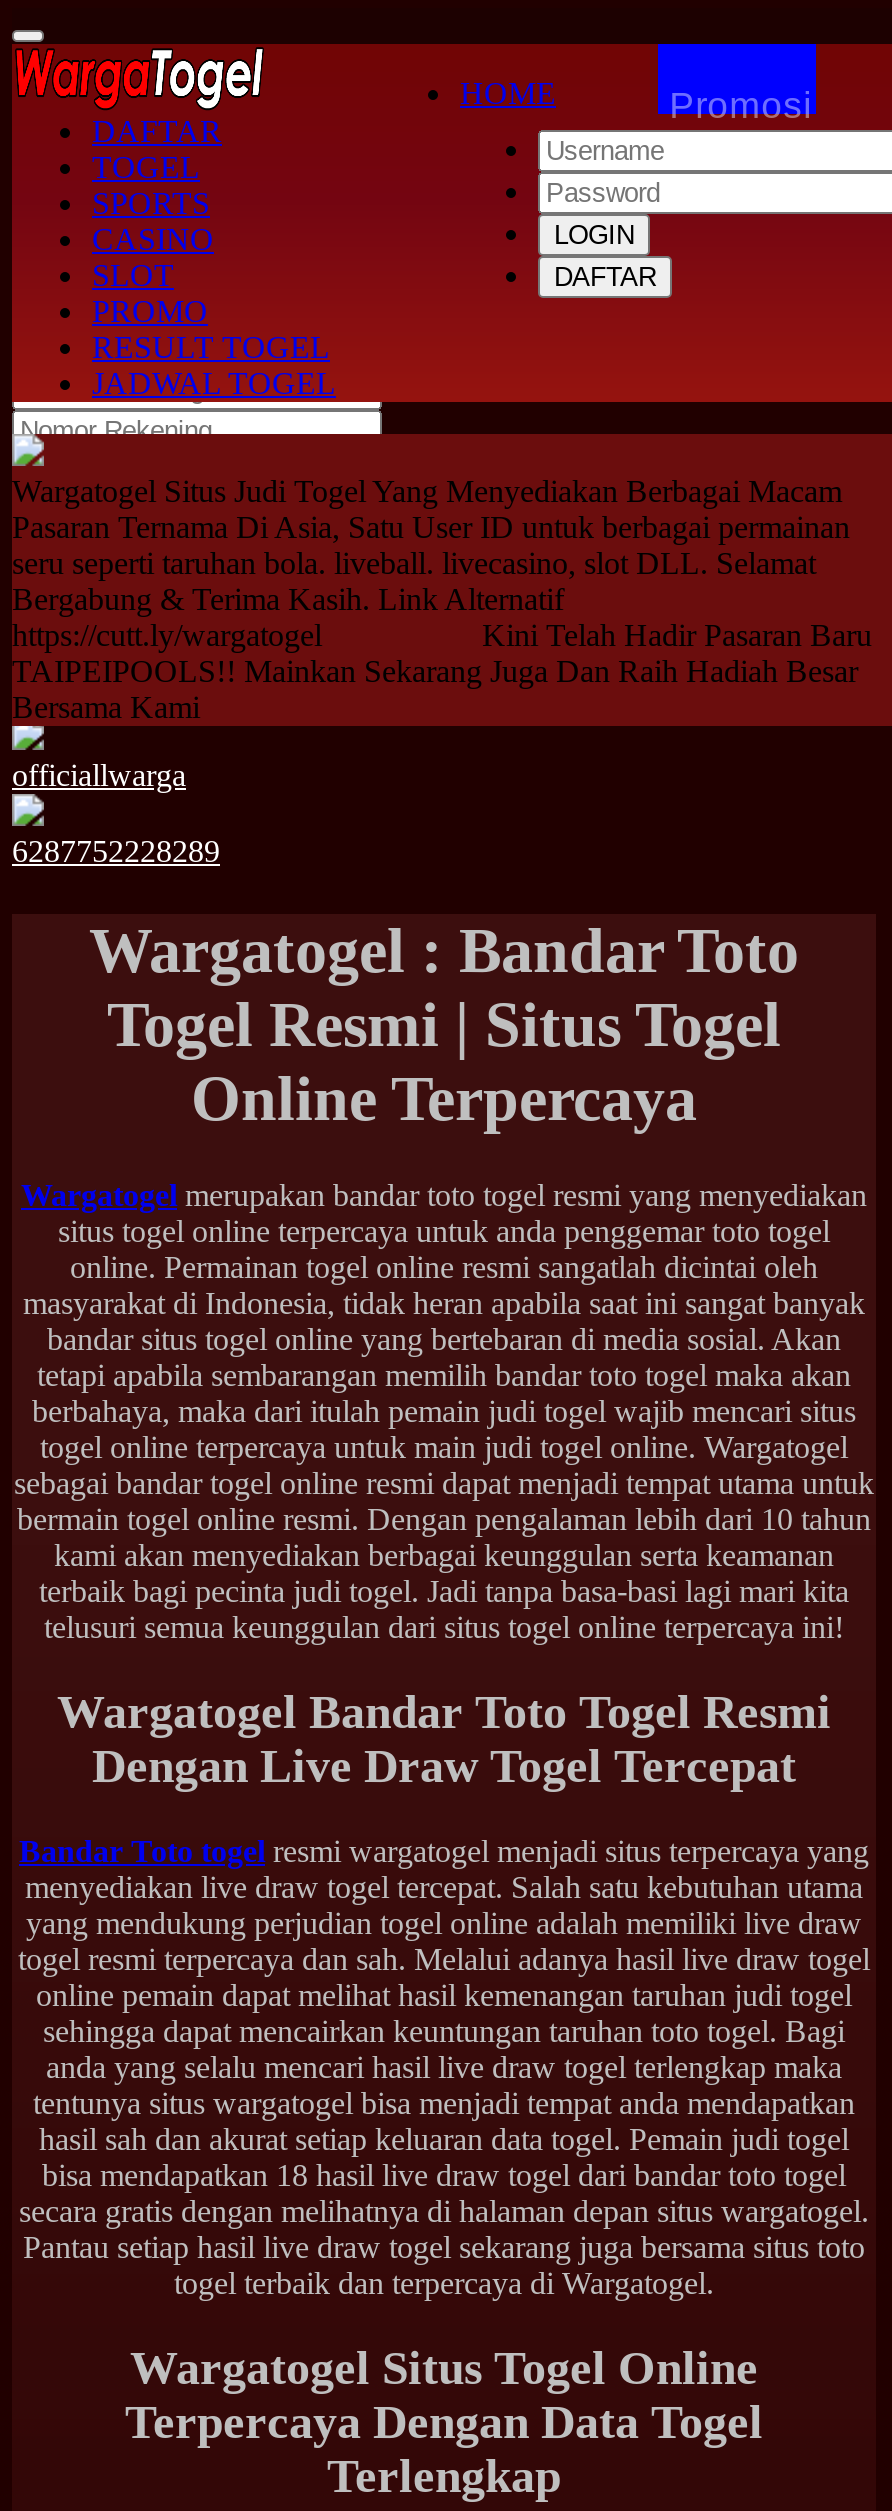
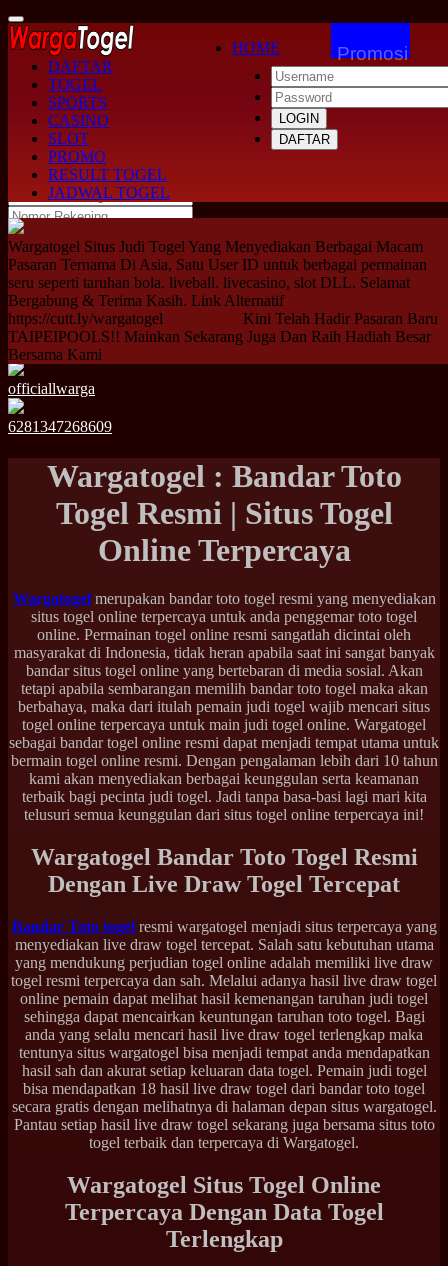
[12,835,220,869] 6287752228289 -> [8,418,112,435] 6281347268609

